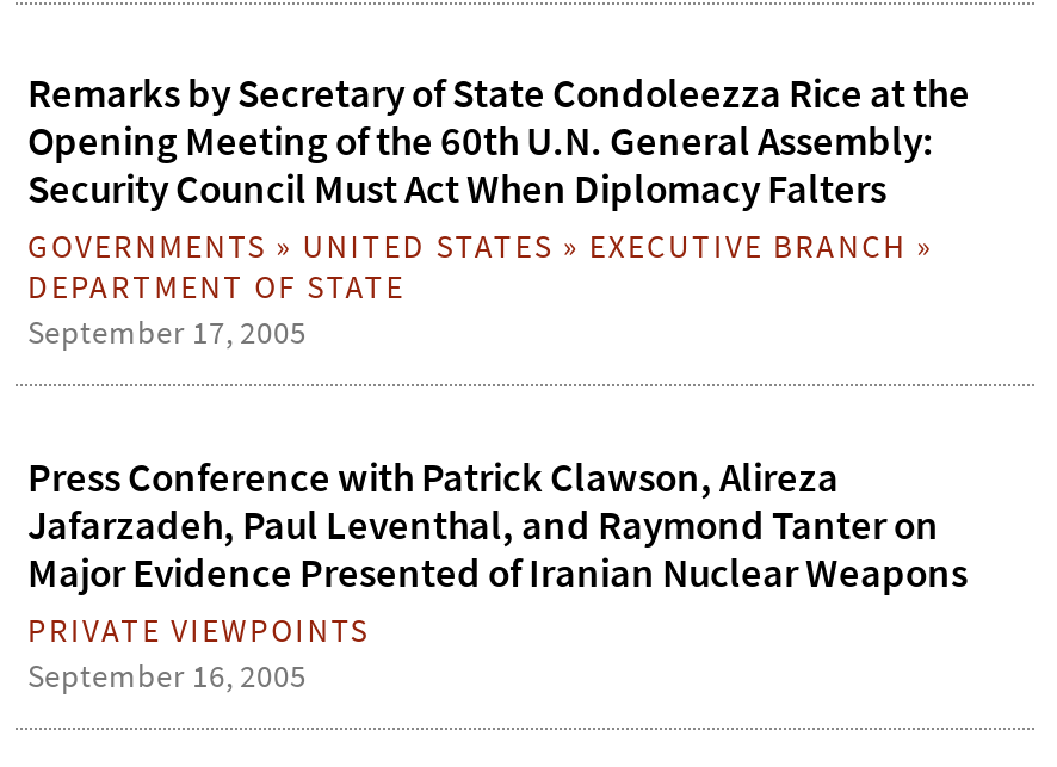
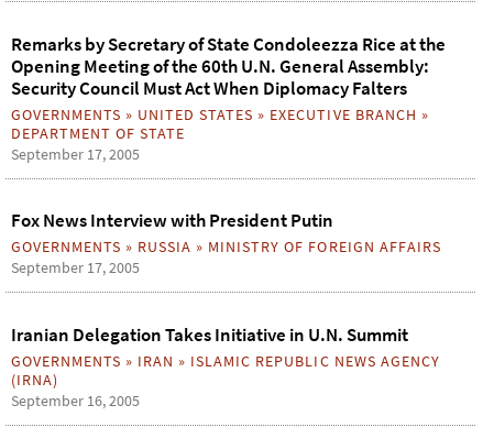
[27,451,968,651] Press Conference with Patrick Clawson, Alireza | Jafarzadeh, Paul Leventhal, and Raymond Tanter on | Major Evidence Presented of Iranian Nuclear Weapons | PRIVATE VIEWPOINTS -> [11,208,441,389] Fox News Interview with President Putin | GOVERNMENTS» RUSSIA» MINISTRY OF FOREIGN AFFAIRS | September 17, 2005 | Iranian Delegation Takes Initiative in U.N. Summit | GOVERNMENTS» IRAN» ISLAMIC REPUBLIC NEWS AGENCY | (IRNA)

